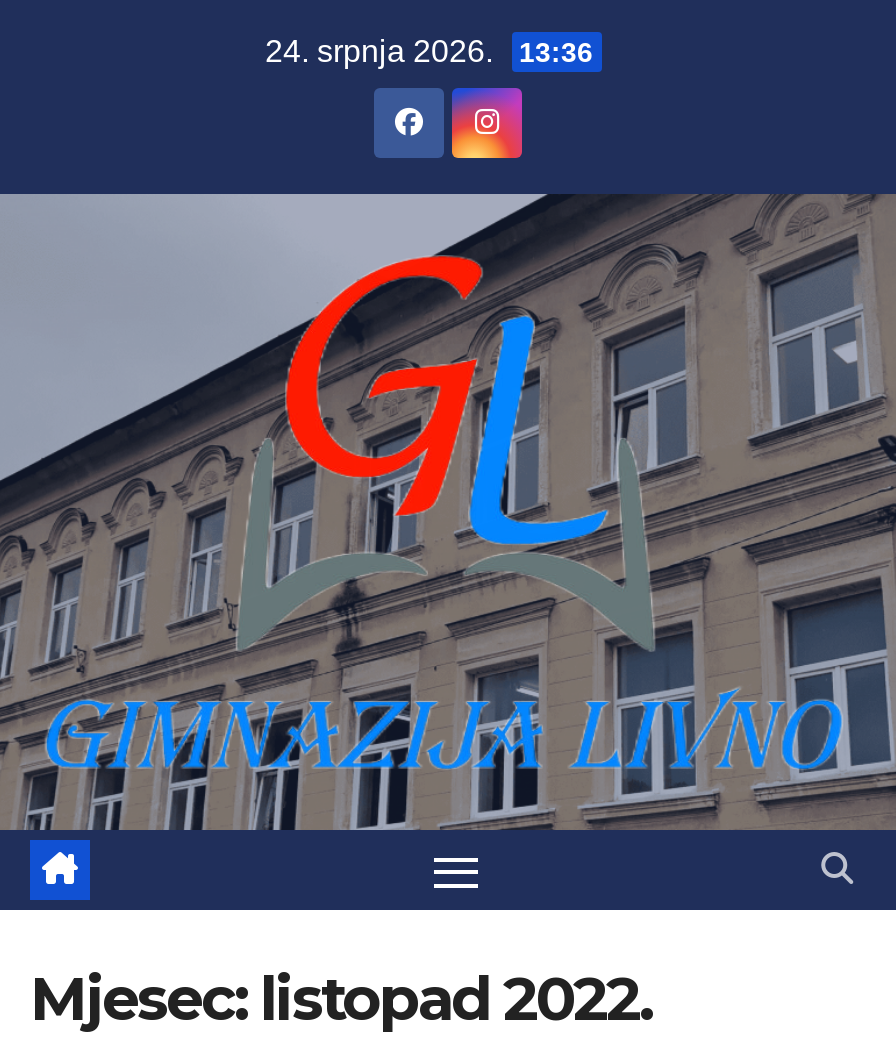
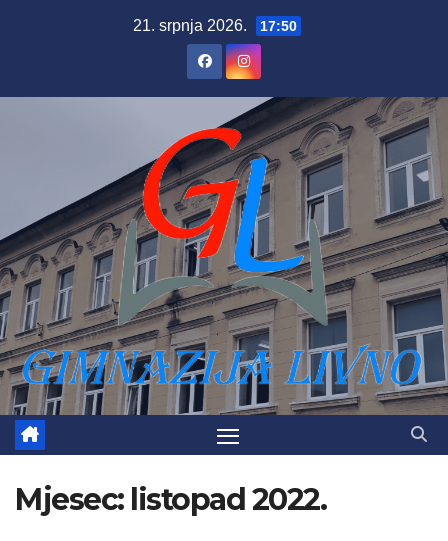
[265,34,593,68] 24. srpnja 2026. 13:36 -> [132,17,296,34] 21. srpnja 2026. 17:50

